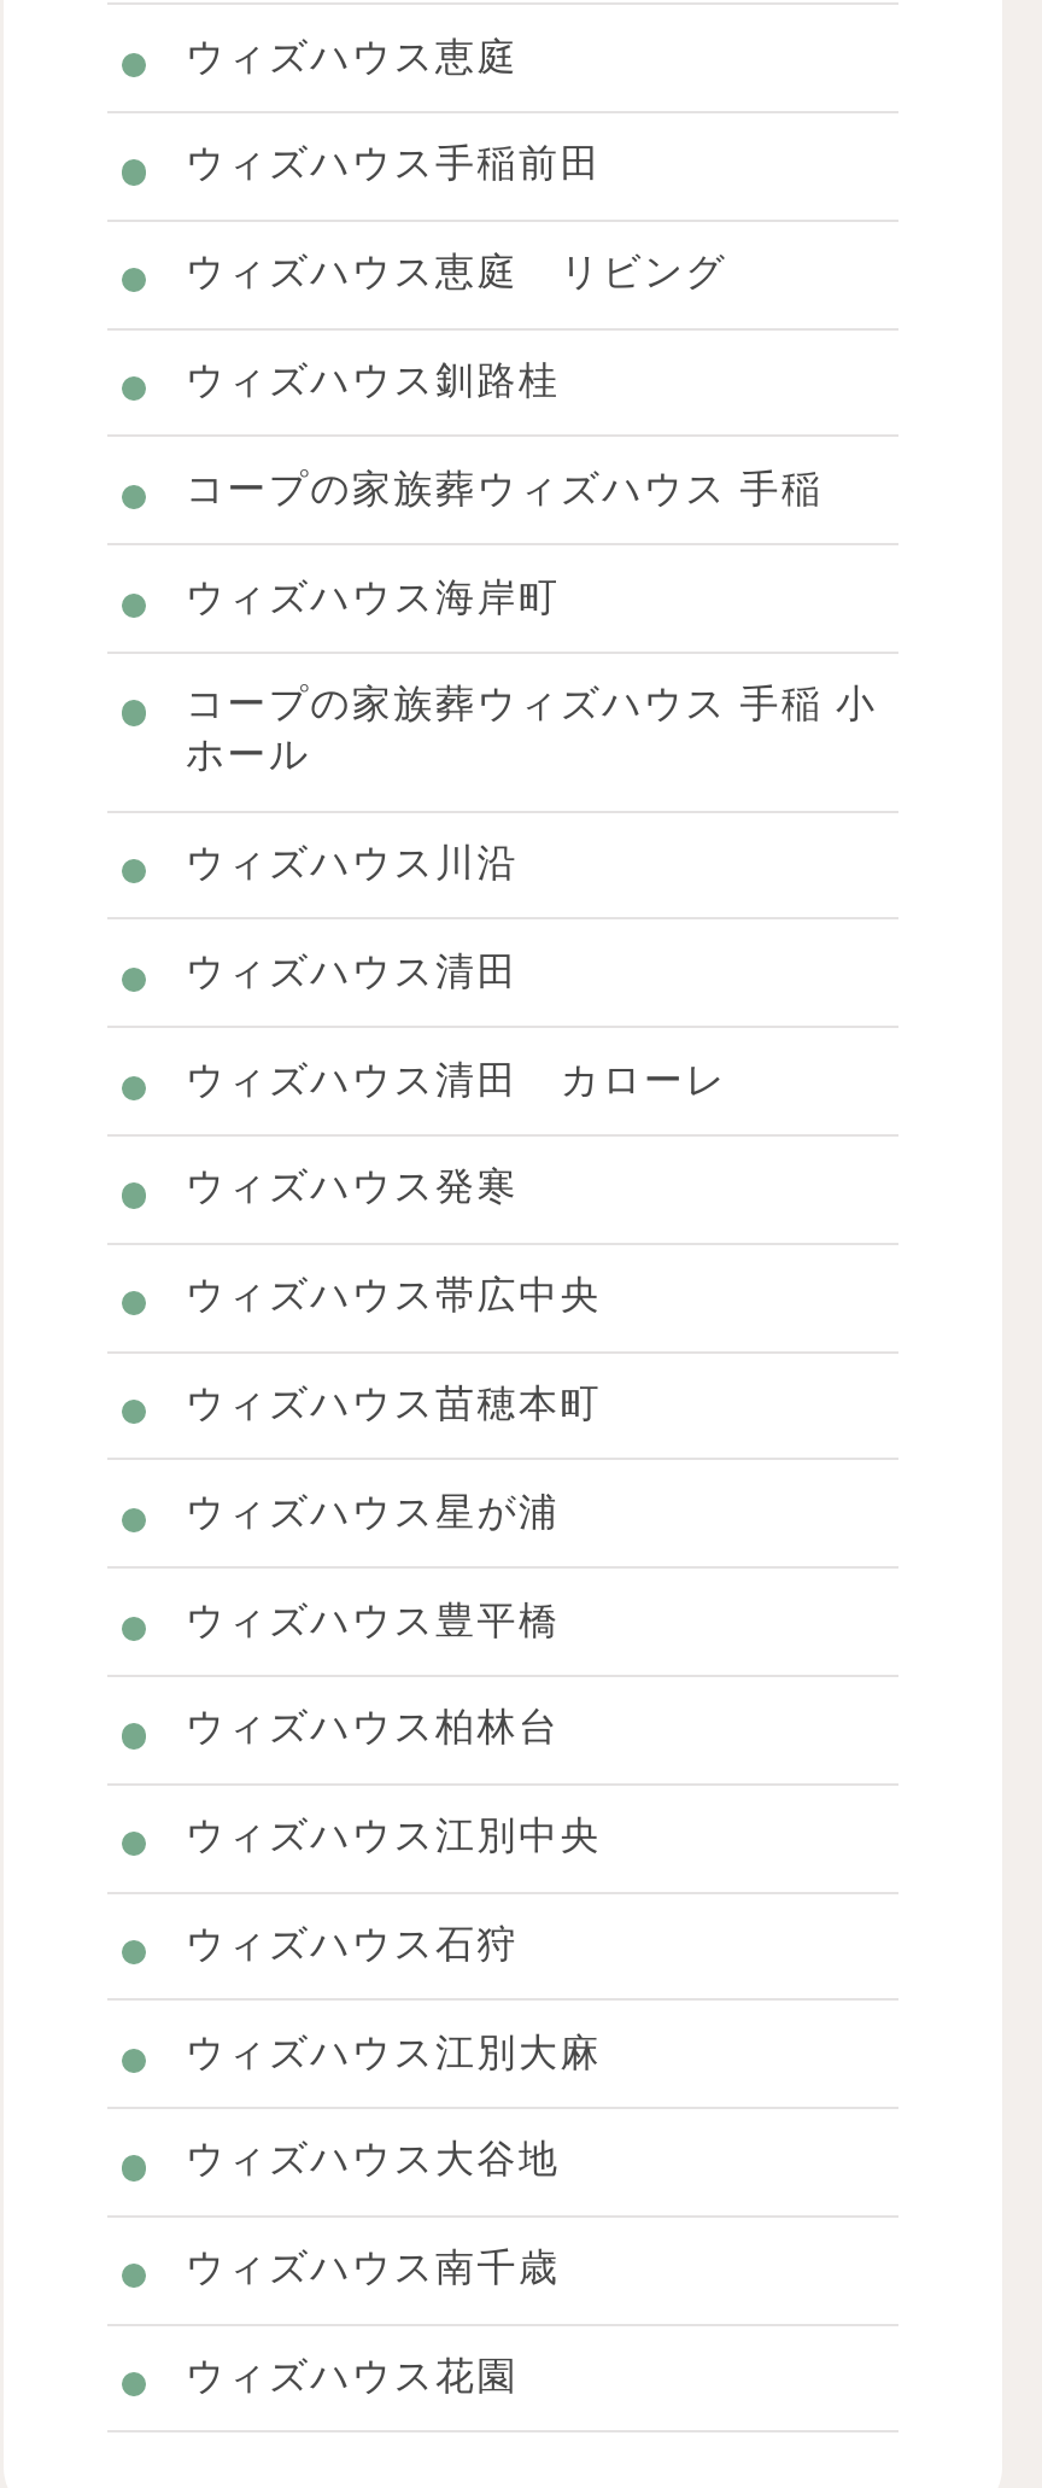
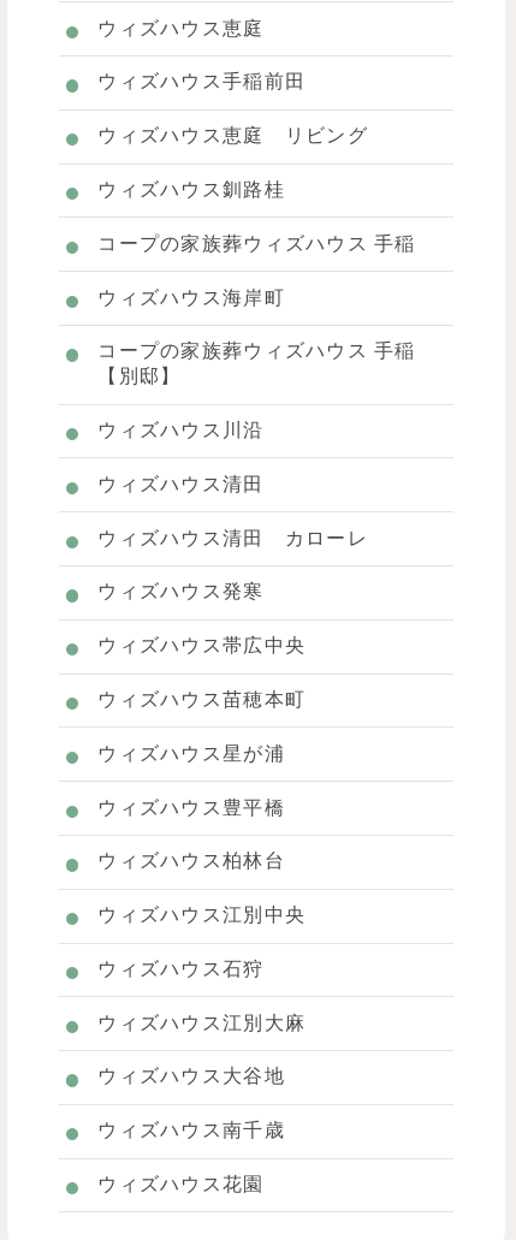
[185,684,877,775] コープの家族葬ウィズハウス 手稲 小 | ホール -> [98,341,416,386] コープの家族葬ウィズハウス 手稲 | 【別邸】

